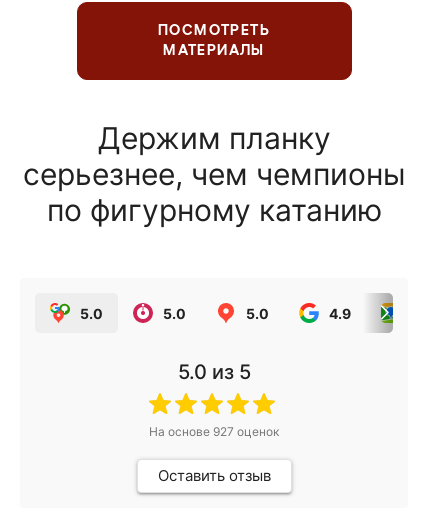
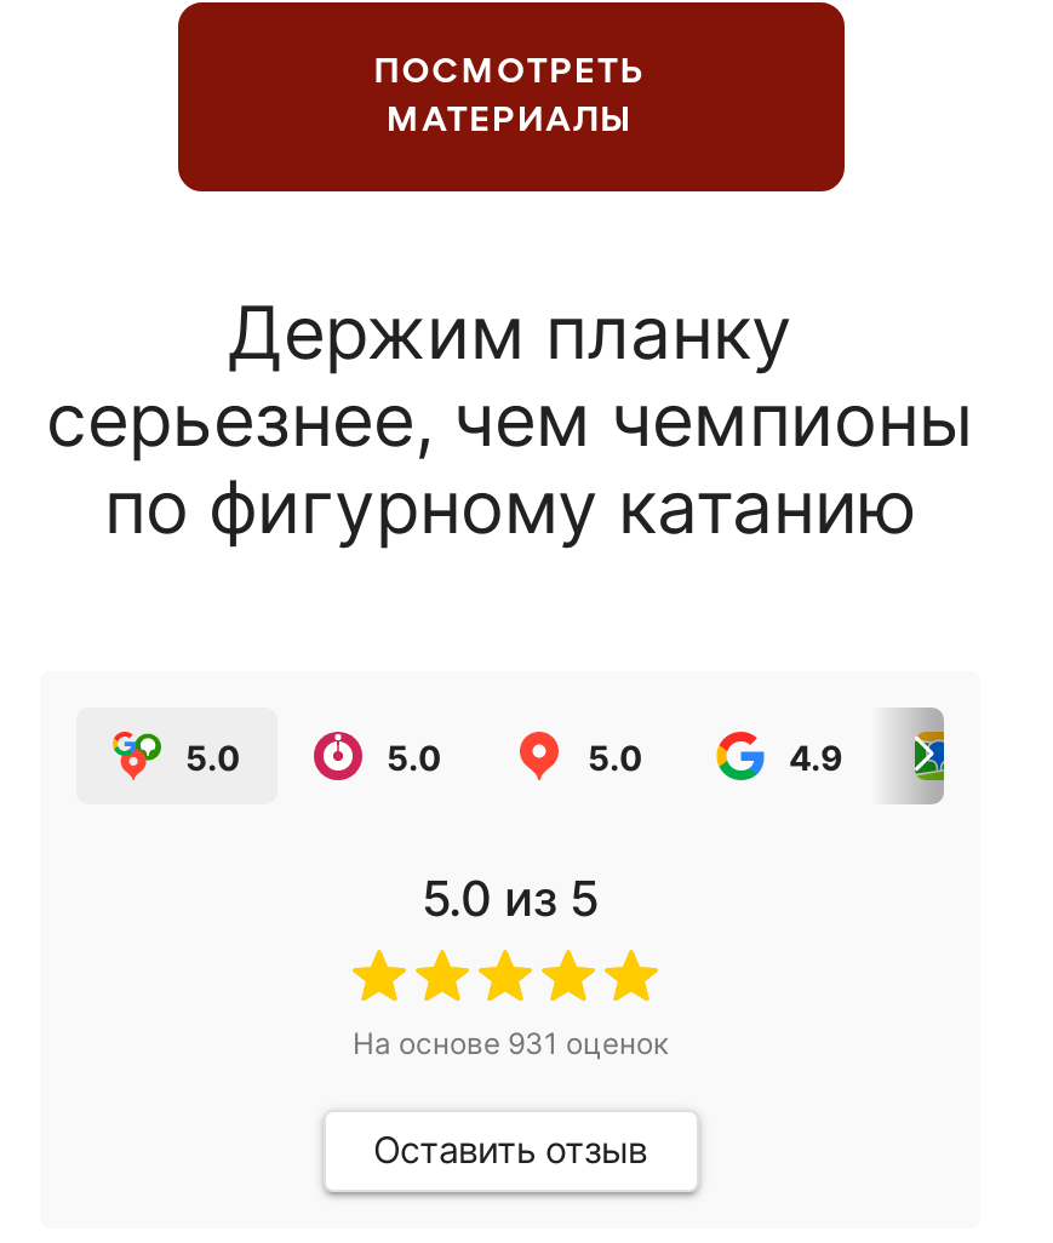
[149,424,279,439] На основе 927 оценок -> [353,1025,668,1061] На основе 931 оценок

